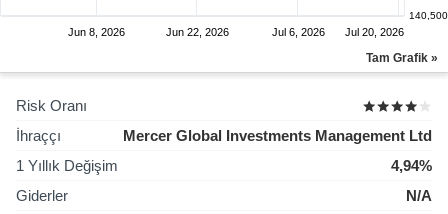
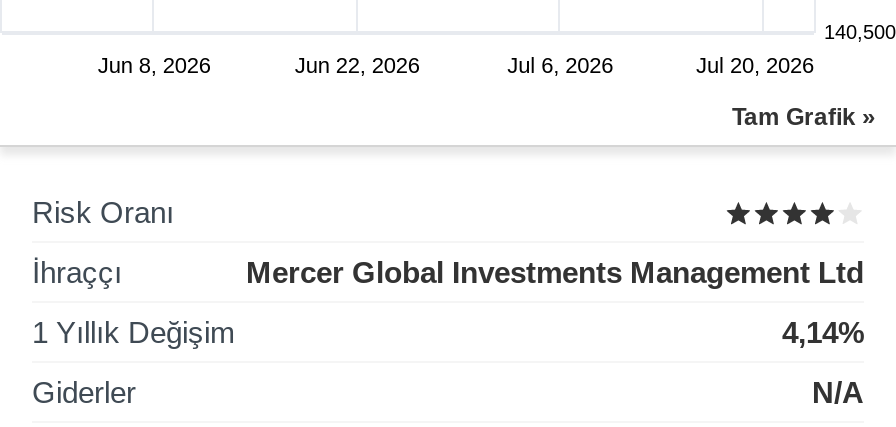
[391,157,432,174] 4,94% -> [782,315,864,349] 4,14%

